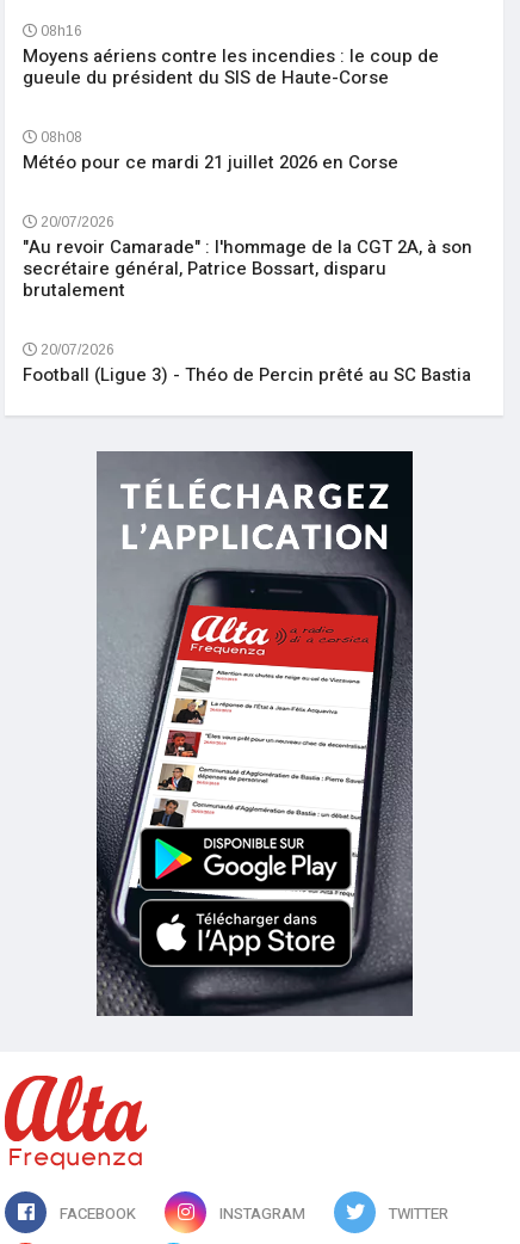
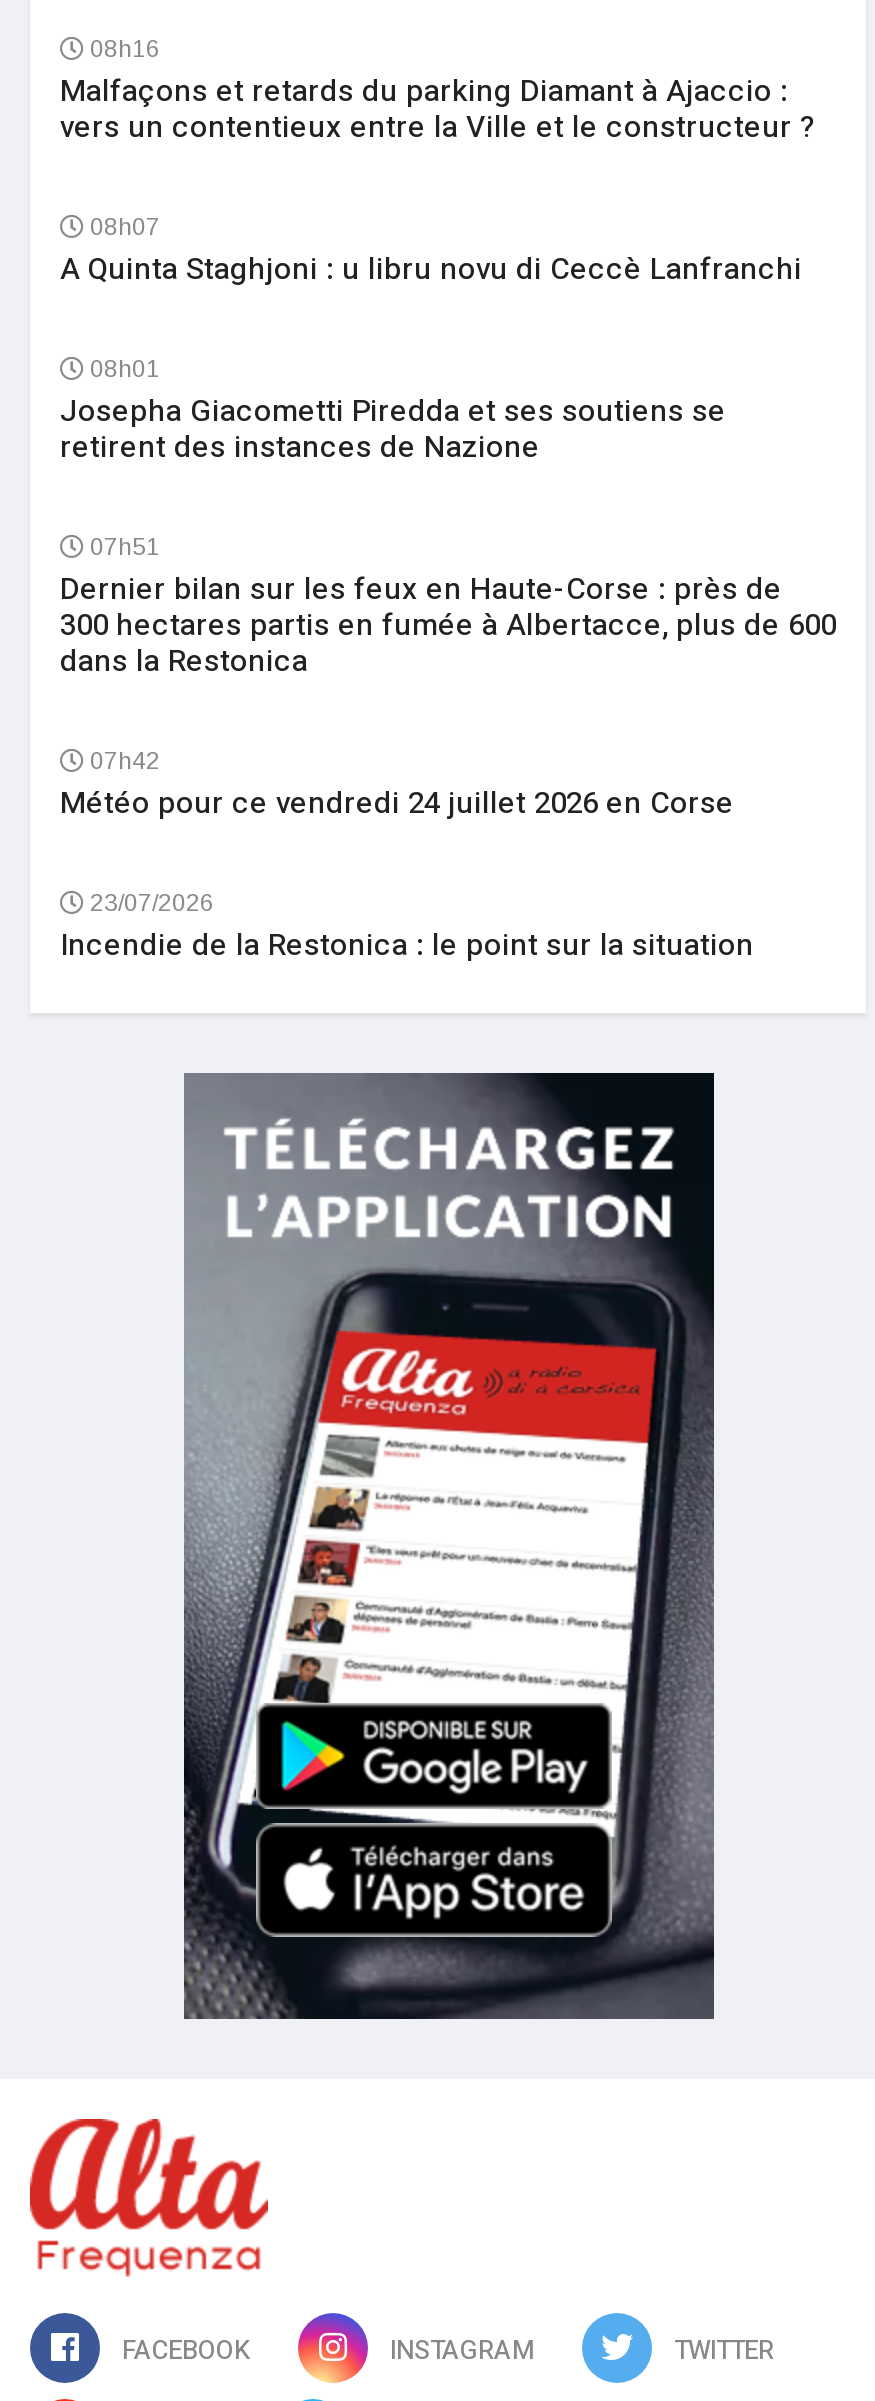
[23,43,472,388] Moyens aériens contre les incendies : le coup de | gueule du président du SIS de Haute-Corse | 08h08 | Météo pour ce mardi 21 juillet 2026 en Corse | 20/07/2026 | "Au revoir Camarade" : l'hommage de la CGT 2A, à son | secrétaire général, Patrice Bossart, disparu | brutalement | 20/07/2026 | Football (Ligue 3) - Théo de Percin prêté au SC Bastia -> [60,69,836,967] Malfaçons et retards du parking Diamant à Ajaccio : | vers un contentieux entre la Ville et le constructeur ? | 08h07 | A Quinta Staghjoni : u libru novu di Ceccè Lanfranchi | 08h01 | Josepha Giacometti Piredda et ses soutiens se | retirent des instances de Nazione | 07h51 | Dernier bilan sur les feux en Haute-Corse : près de | 300 hectares partis en fumée à Albertacce, plus de 600 | dans la Restonica | 07h42 | Météo pour ce vendredi 24 juillet 2026 en Corse | 23/07/2026 | Incendie de la Restonica : le point sur la situation

